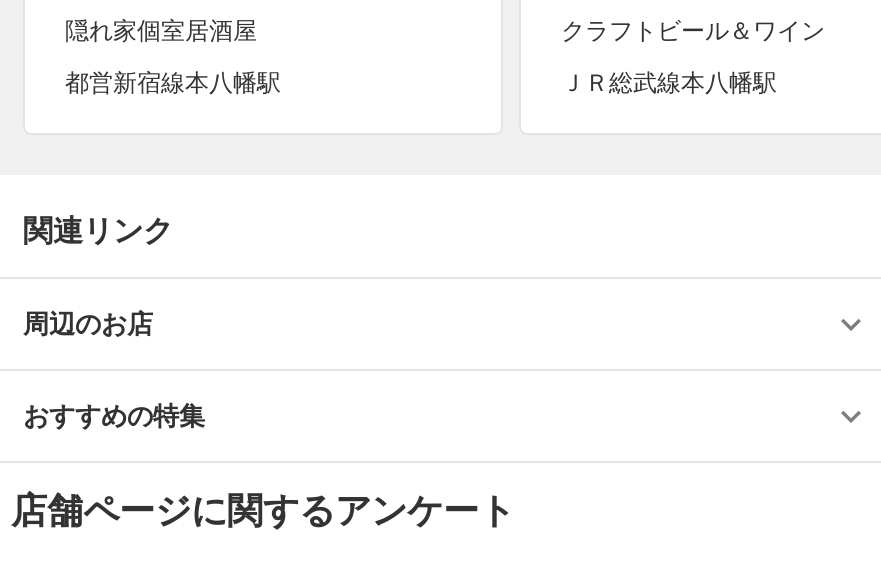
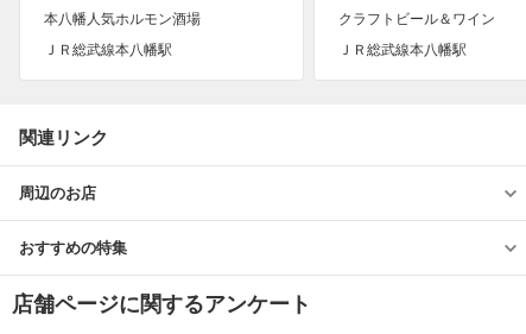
[65,17,257,45] 隠れ家個室居酒屋 -> [44,11,201,27] 本八幡人気ホルモン酒場
[65,69,281,97] 都営新宿線本八幡駅 -> [44,42,172,58] ＪＲ総武線本八幡駅

